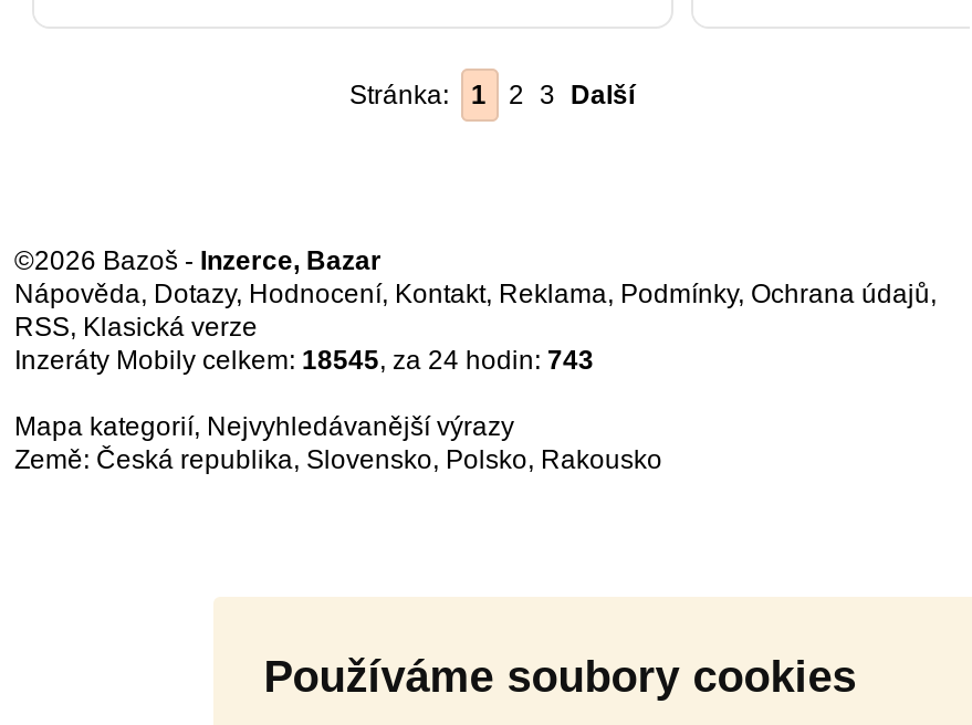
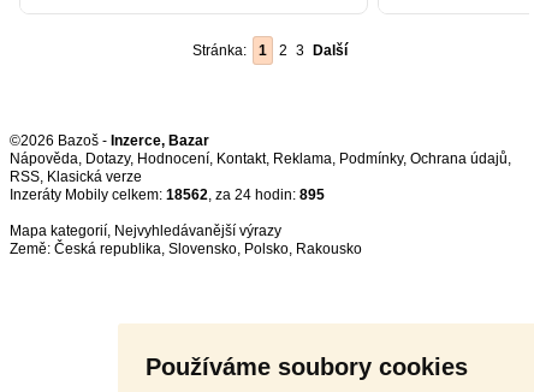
[14,345,594,376] Inzeráty Mobily celkem: 18545, za 24 hodin: 743 -> [10,186,325,203] Inzeráty Mobily celkem: 18562, za 24 hodin: 895

